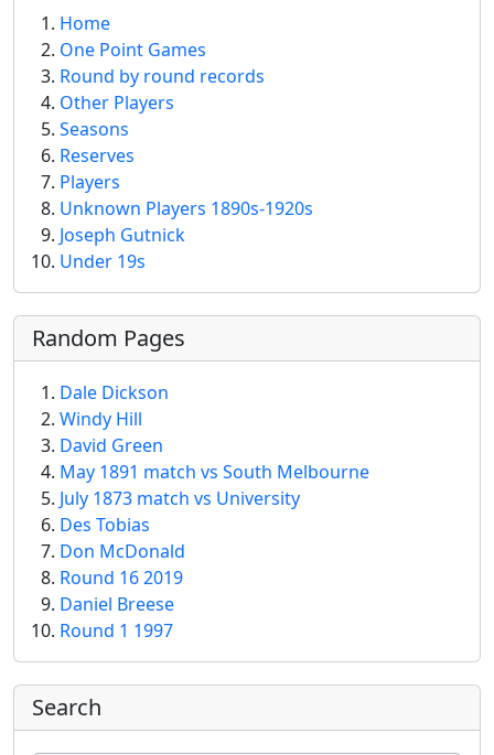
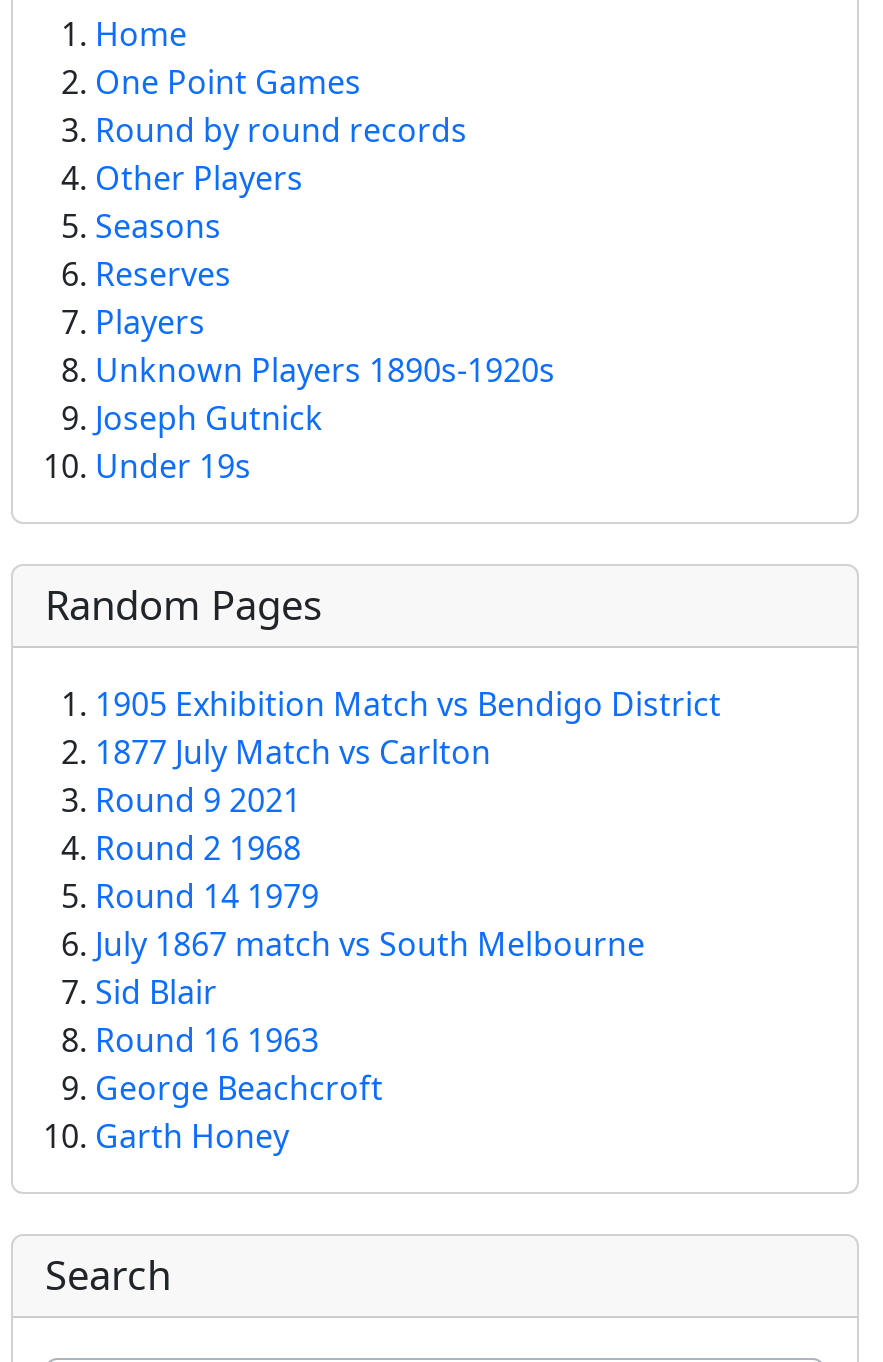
[60,381,369,643] Dale Dickson | Windy Hill | David Green | May 1891 match vs South Melbourne | July 1873 match vs University | Des Tobias | Don McDonald | Round 16 2019 | Daniel Breese | Round 1 1997 -> [95,683,721,1159] 1905 Exhibition Match vs Bendigo District | 1877 July Match vs Carlton | Round 9 2021 | Round 2 1968 | Round 14 1979 | July 1867 match vs South Melbourne | Sid Blair | Round 16 1963 | George Beachcroft | Garth Honey

